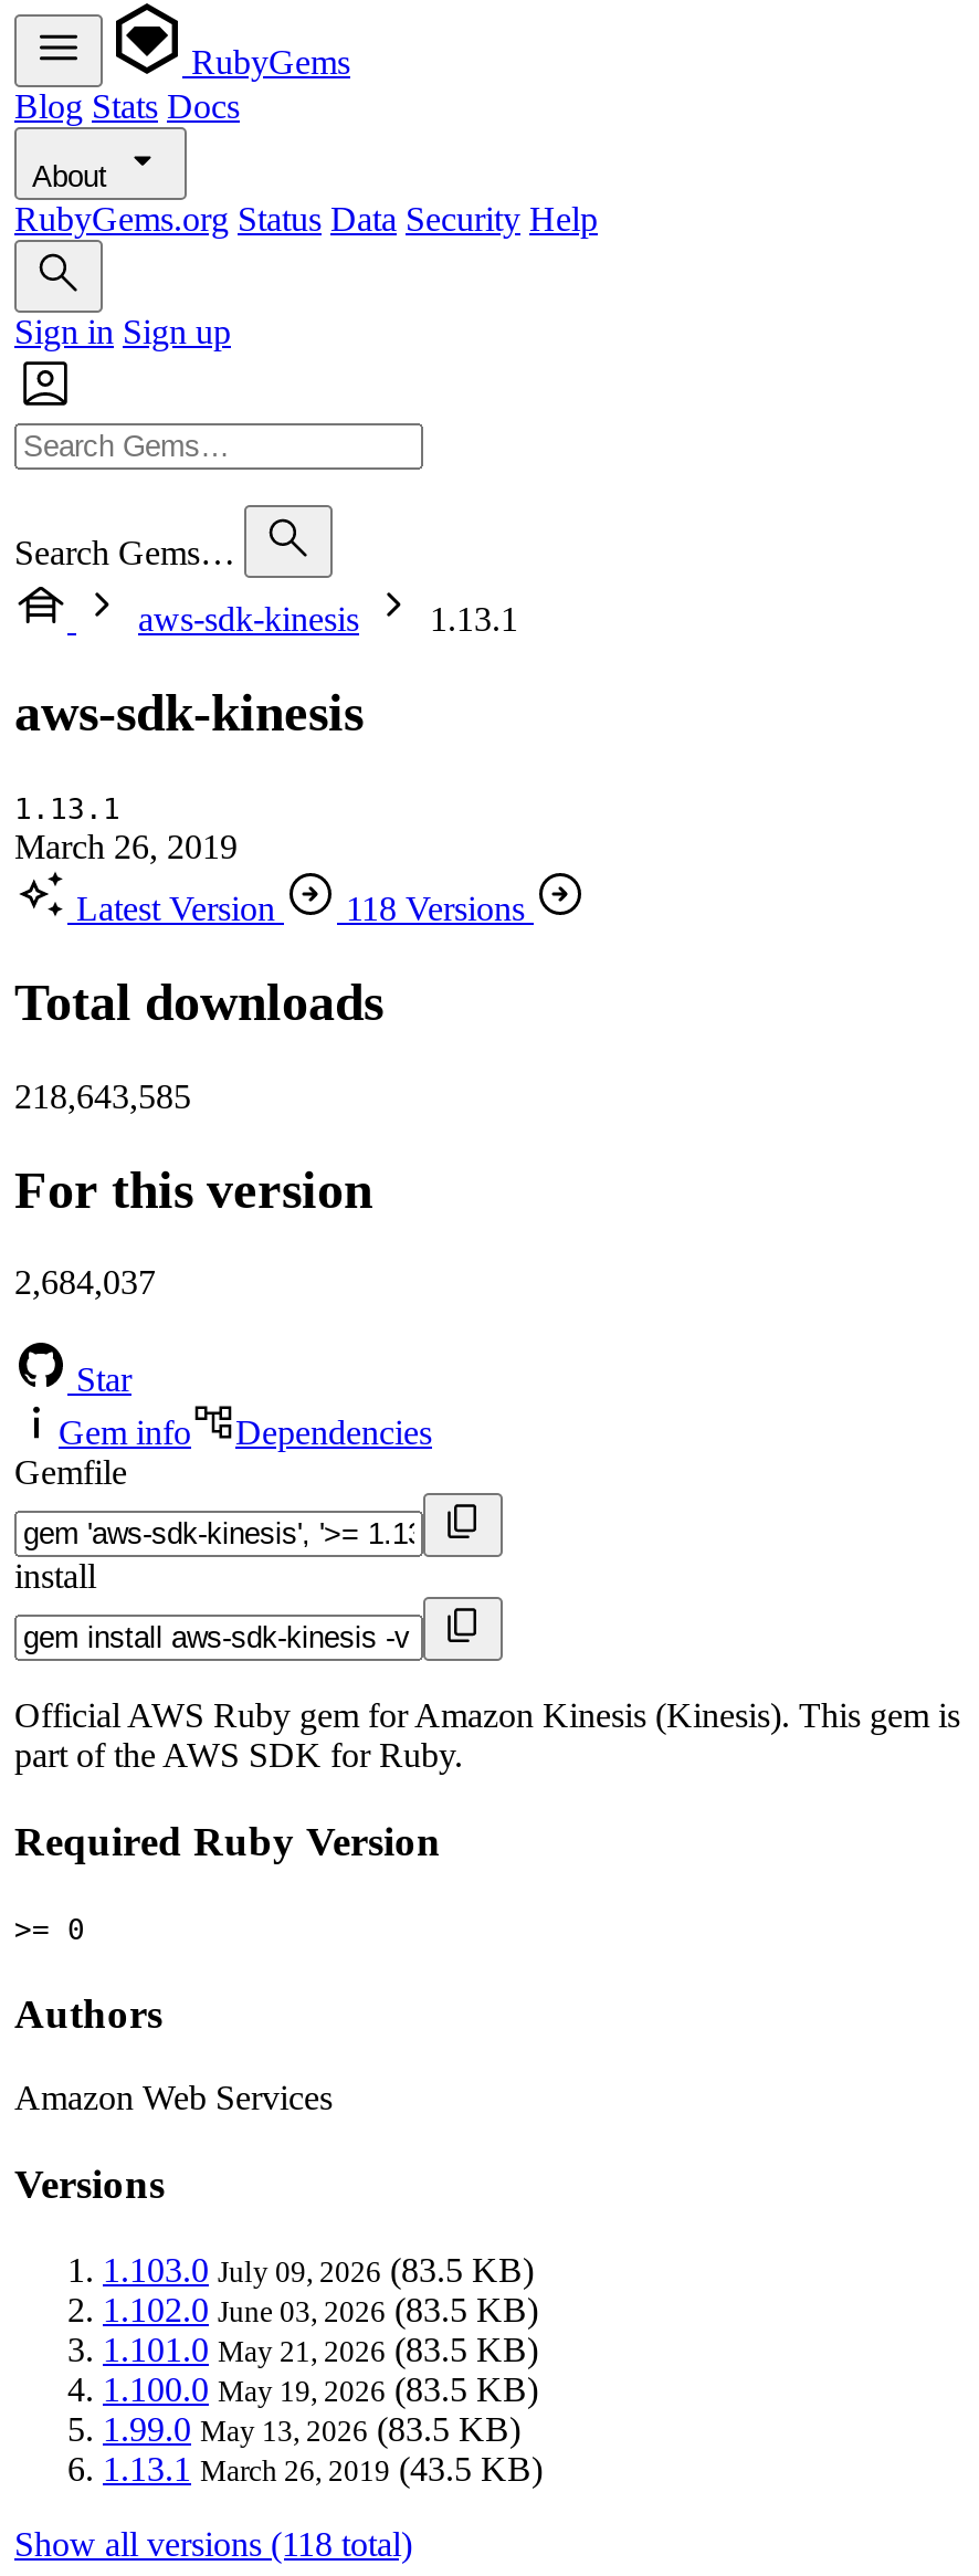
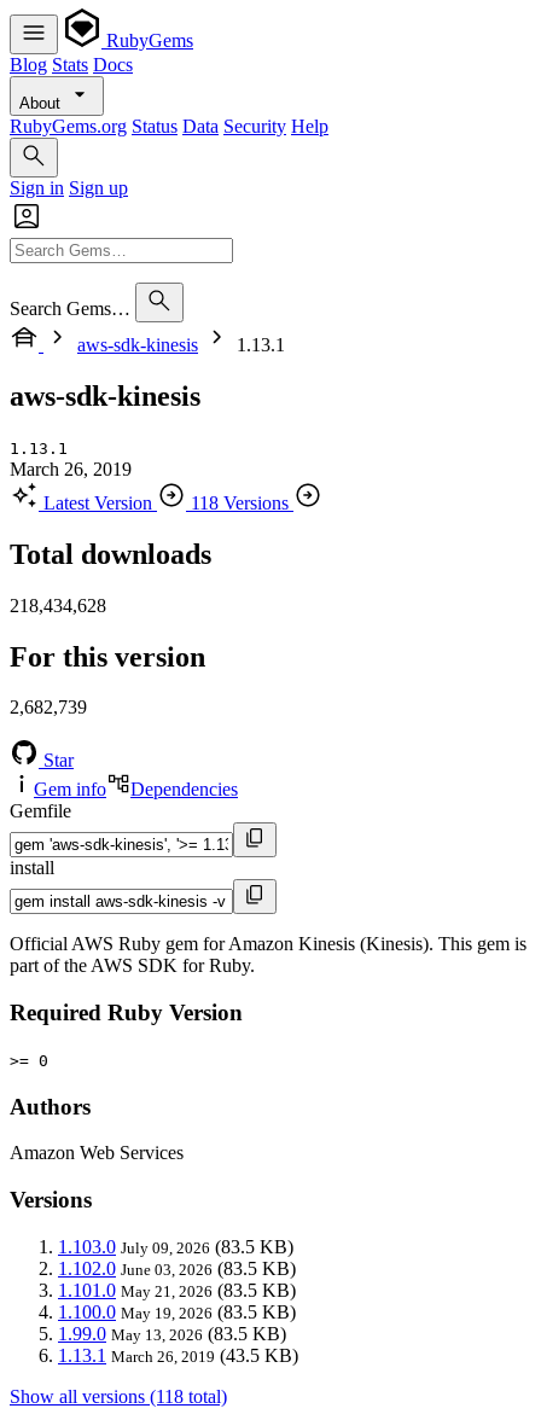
[14,1077,191,1114] 218,643,585 -> [10,595,106,615] 218,434,628
[14,1264,156,1302] 2,684,037 -> [10,697,87,718] 2,682,739

